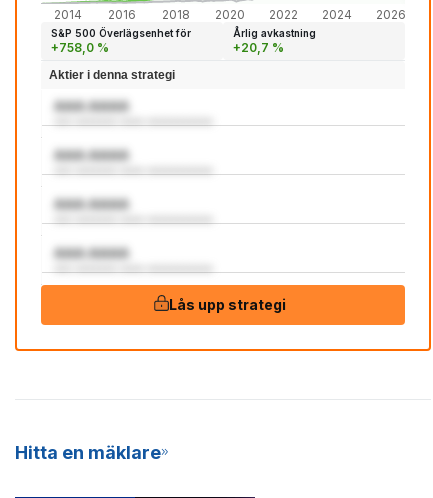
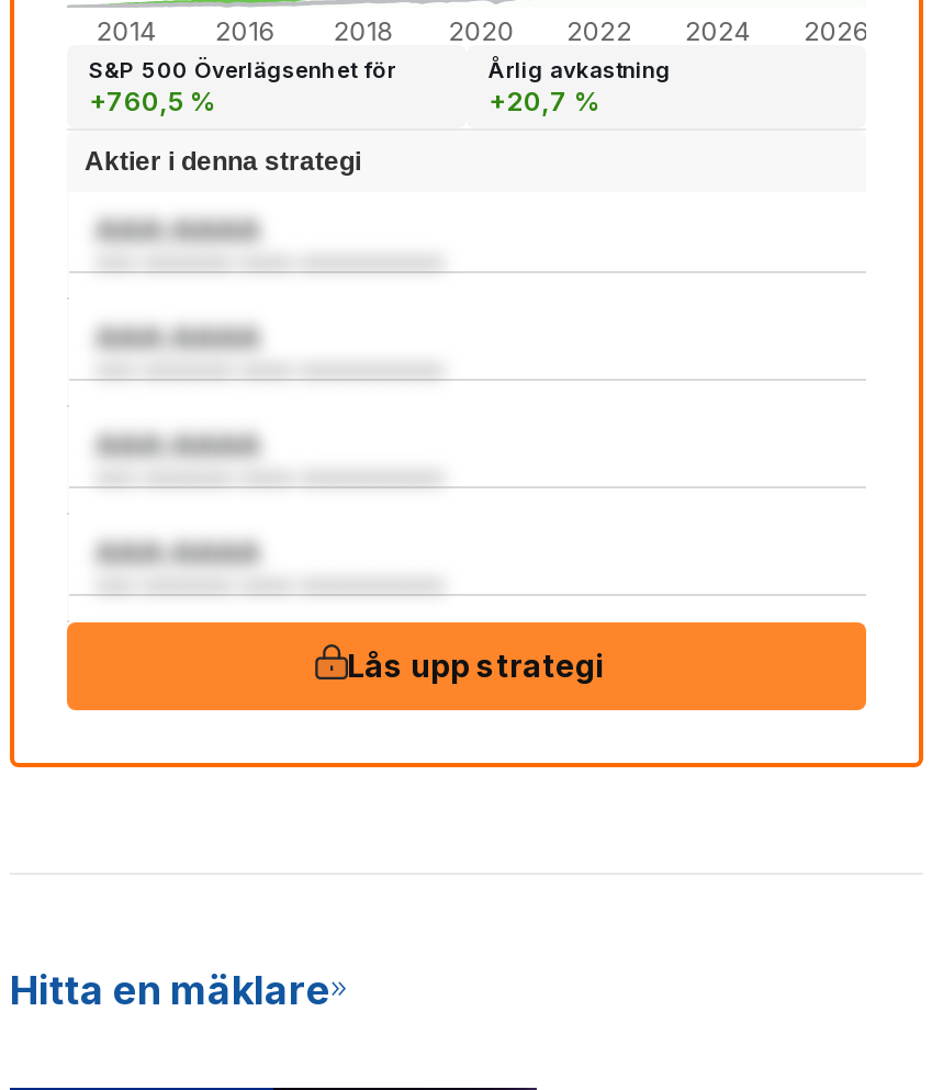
[51,40,109,55] +758,0 % -> [89,84,216,117] +760,5 %

